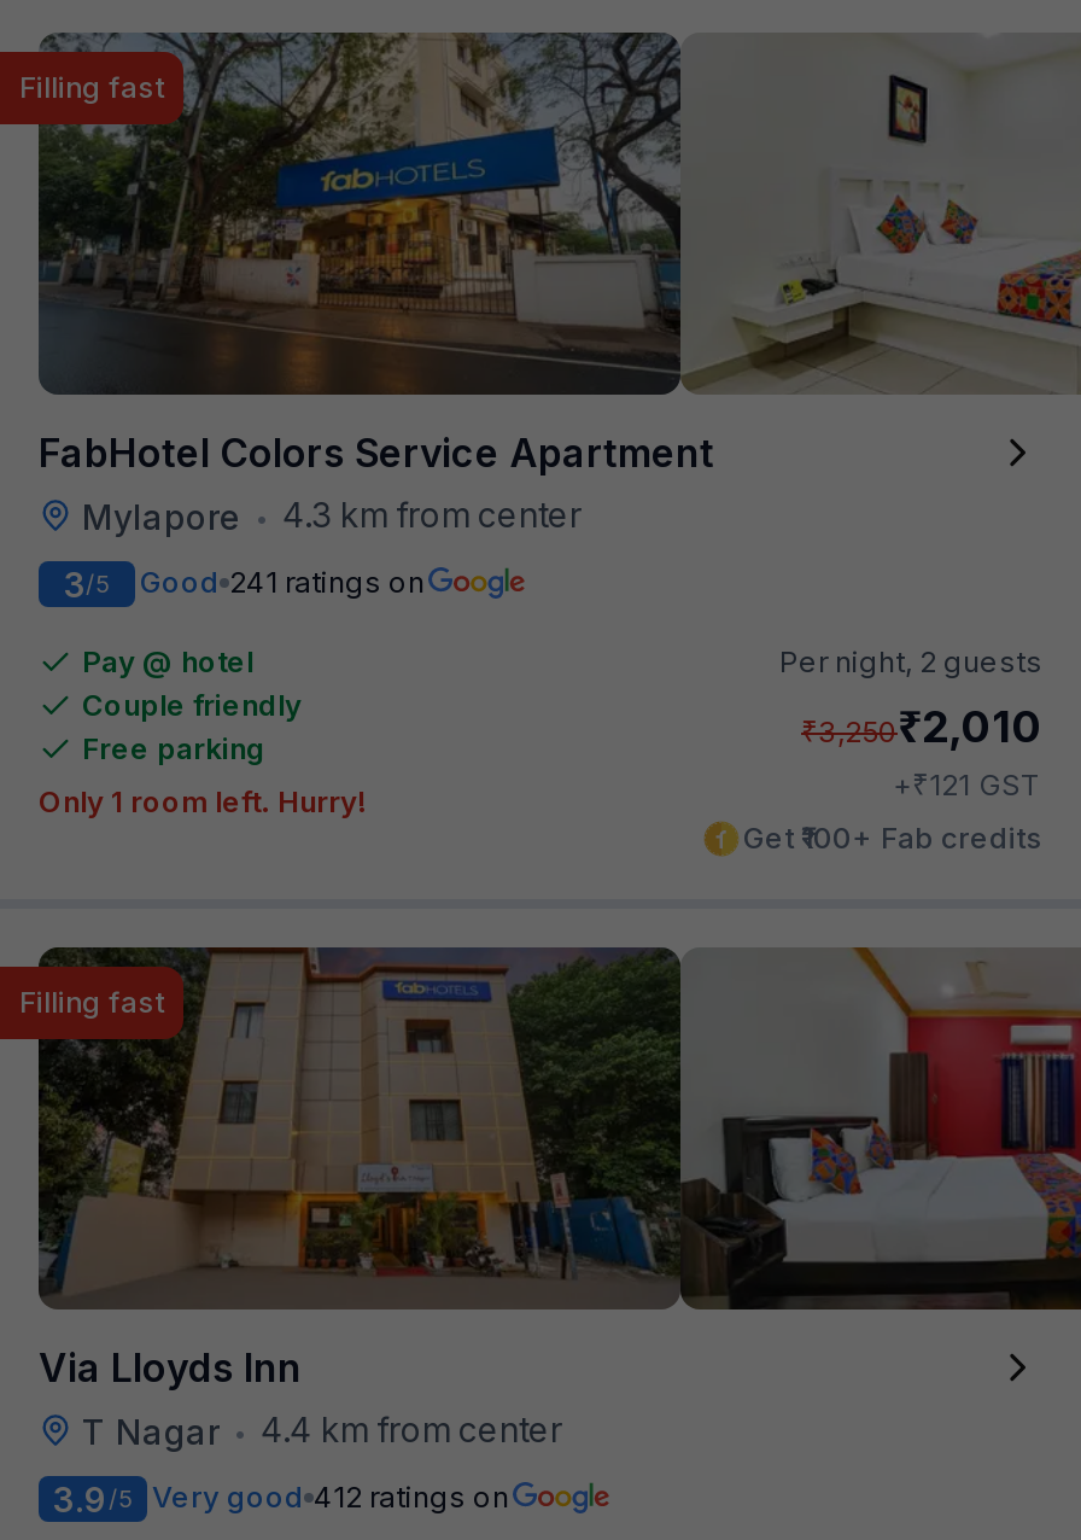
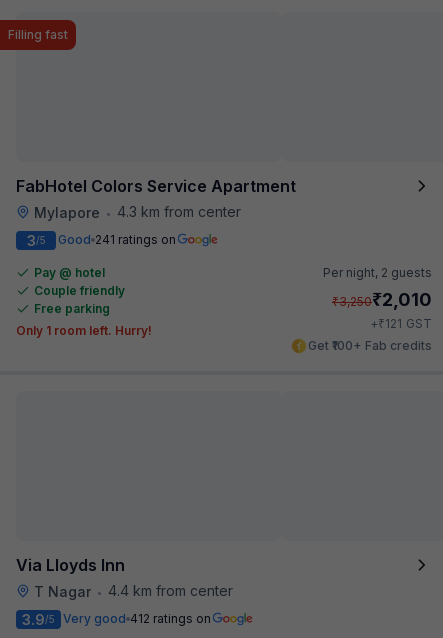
[36,30,1074,397] [image] -> none
[7,945,1074,1312] [image] | Filling fast -> none

